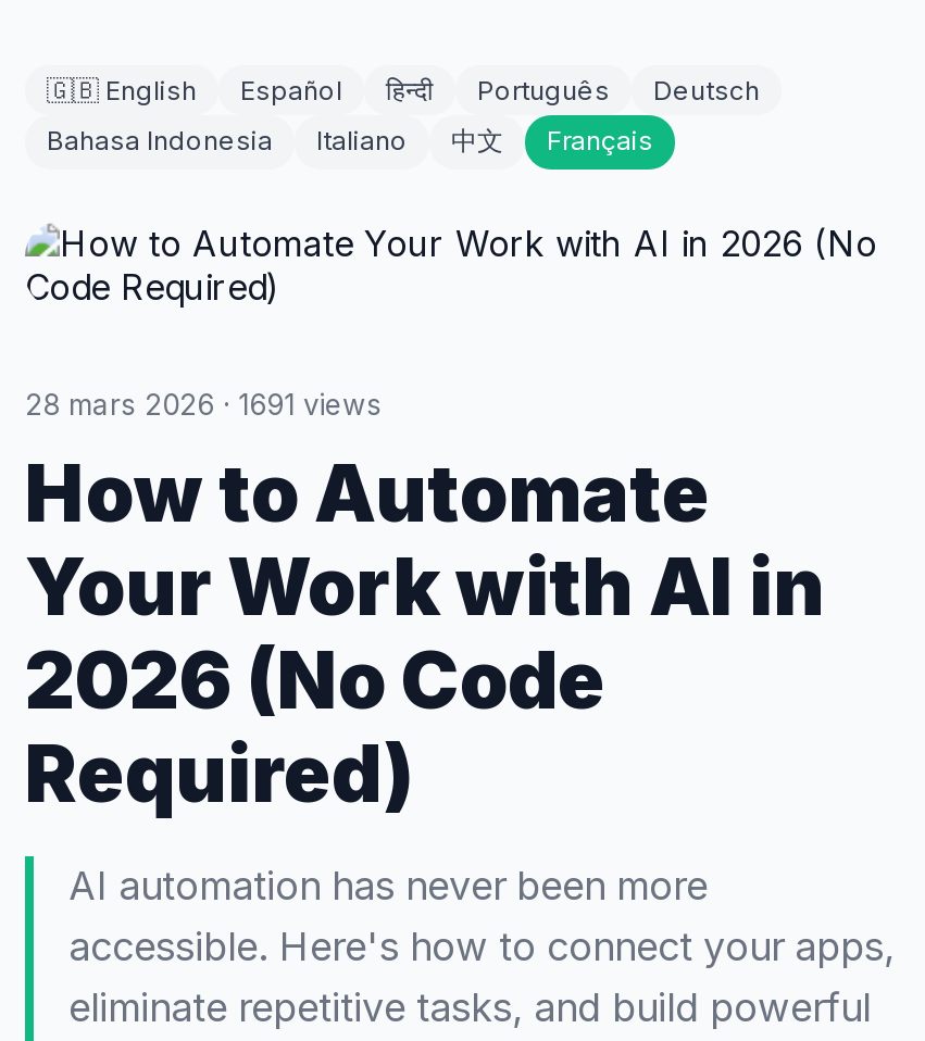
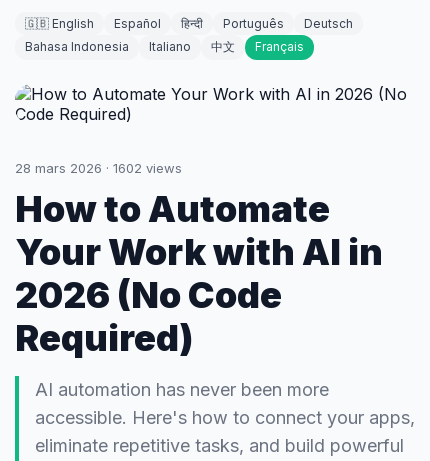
[25,387,382,422] 28 mars 2026 · 1691 views -> [15,160,182,176] 28 mars 2026 · 1602 views

